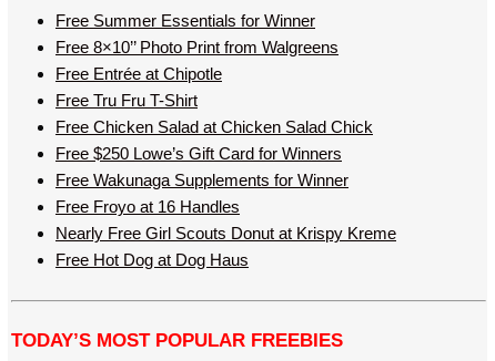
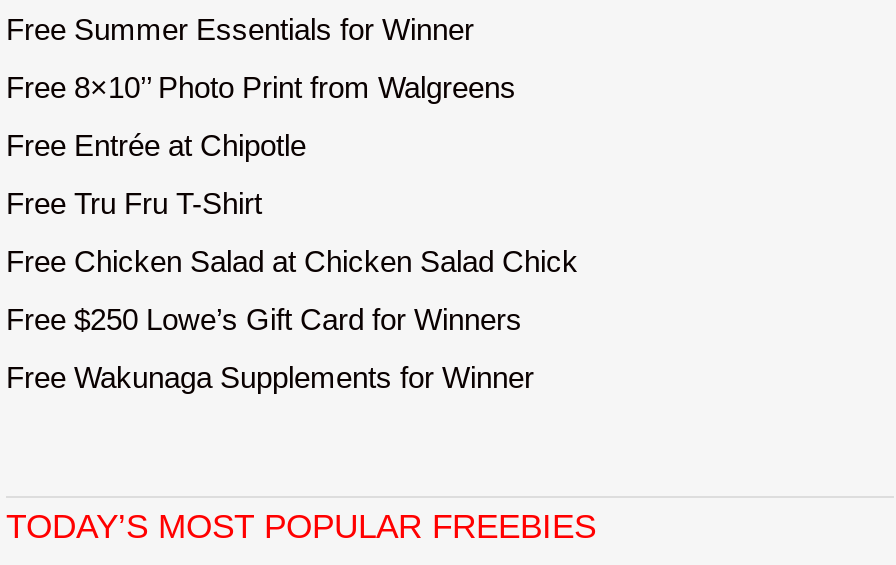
moved [55,117,373,136] -> [6,244,578,278]: Free Chicken Salad at Chicken Salad Chick
moved [55,144,342,162] -> [6,302,522,336]: Free $250 Lowe’s Gift Card for Winners
moved [55,170,348,189] -> [6,360,534,394]: Free Wakunaga Supplements for Winner
[55,197,396,269] Free Froyo at 16 Handles | Nearly Free Girl Scouts Donut at Krispy Kreme | Free Hot Dog at Dog Haus -> none

